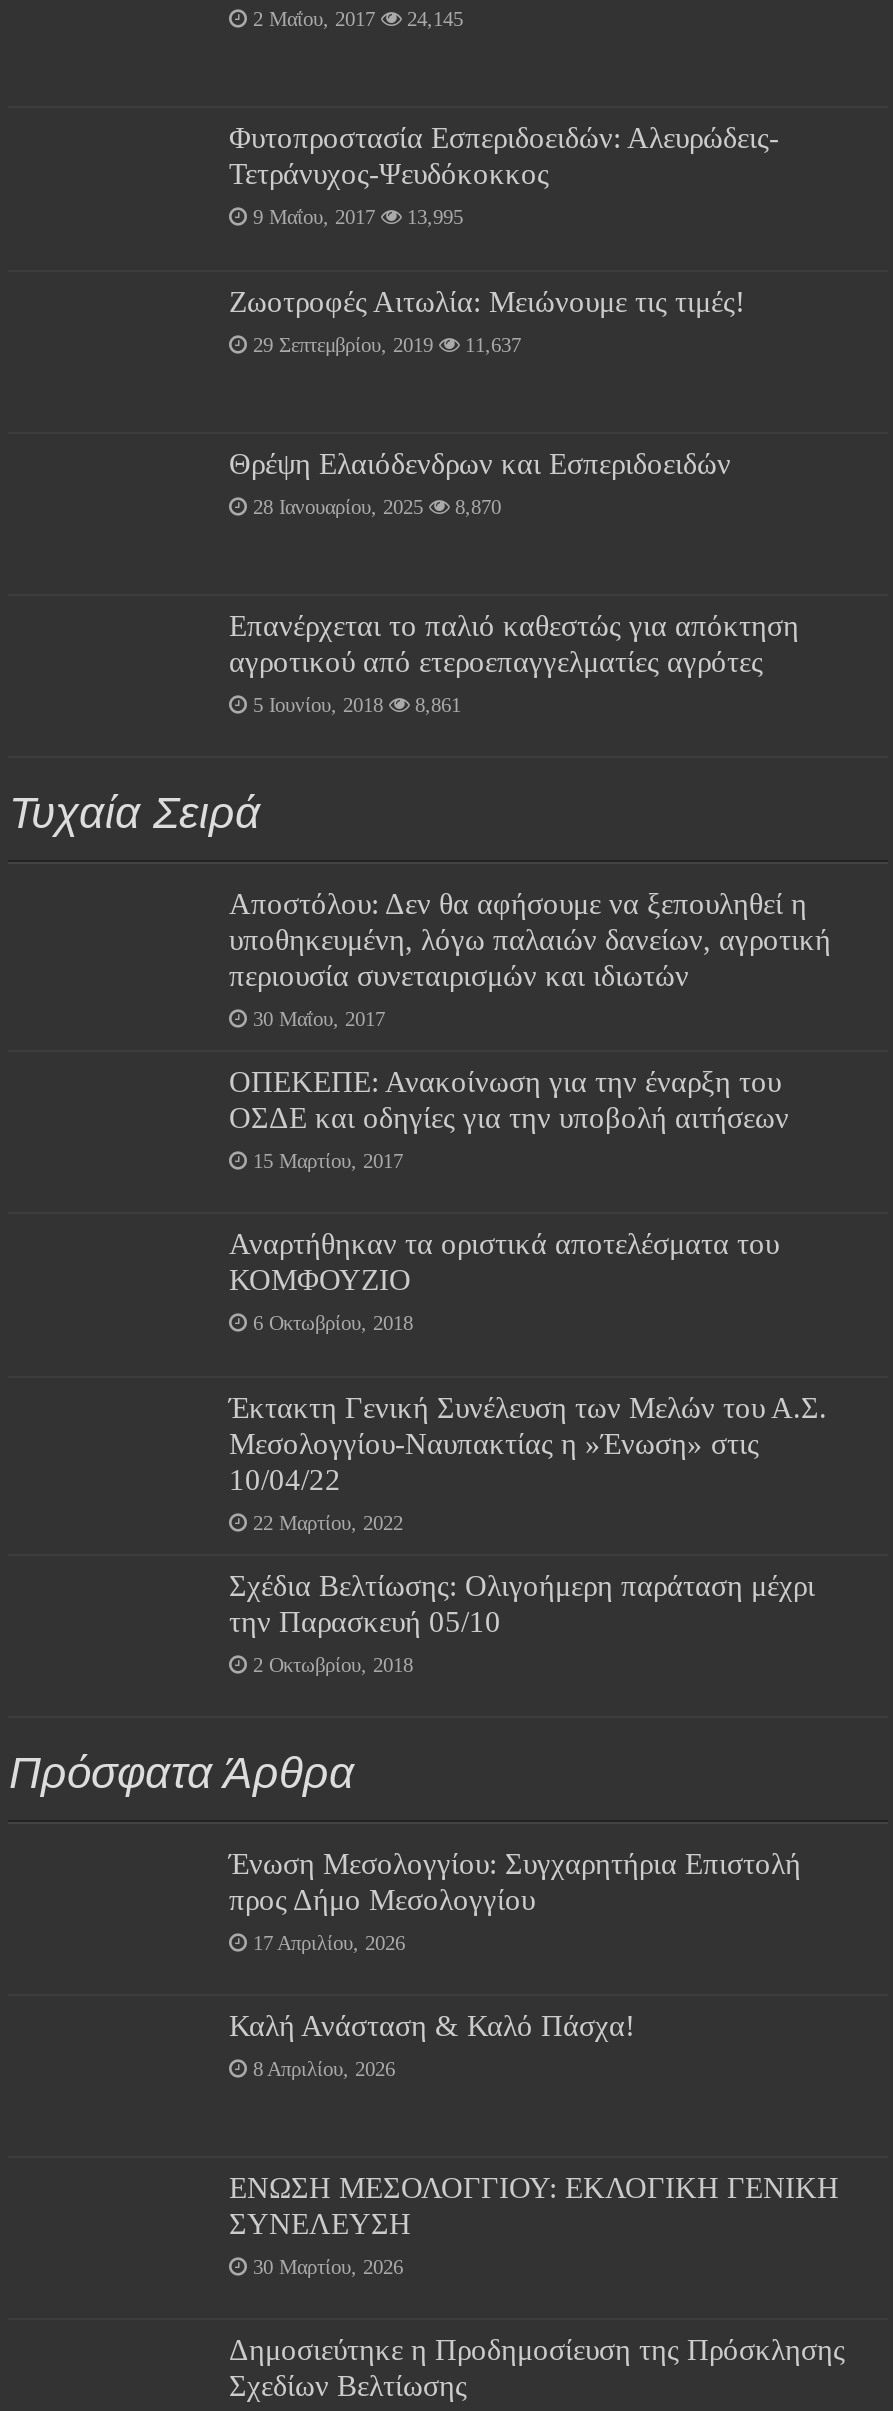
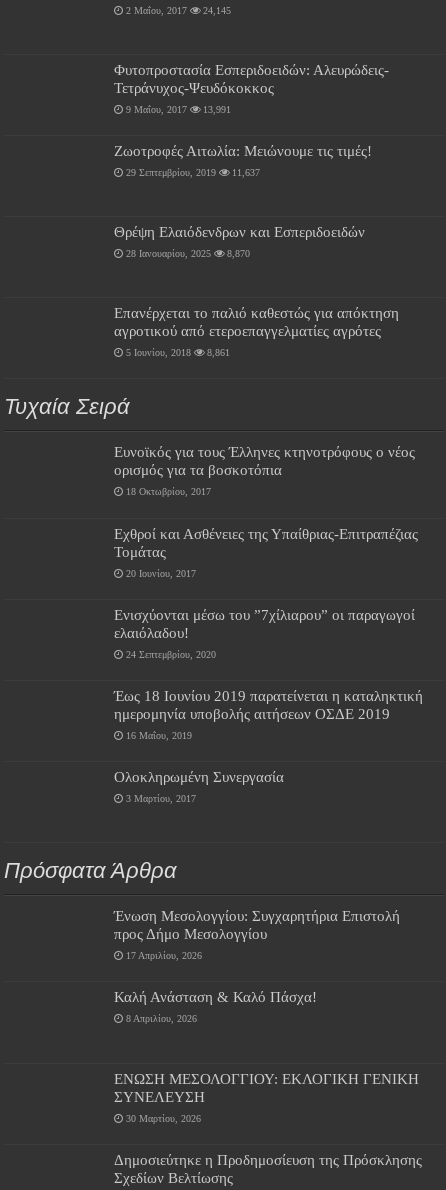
[253,207,463,229] 9 Μαΐου, 2017 13,995 -> [126,104,231,115] 9 Μαΐου, 2017 13,991
[229,887,831,993] Αποστόλου: Δεν θα αφήσουμε να ξεπουληθεί η | υποθηκευμένη, λόγω παλαιών δανείων, αγροτική | περιουσία συνεταιρισμών και ιδιωτών -> [114,443,415,478] Ευνοϊκός για τους Έλληνες κτηνοτρόφους ο νέος | ορισμός για τα βοσκοτόπια
[253,1009,385,1031] 30 Μαΐου, 2017 -> [126,486,211,497] 18 Οκτωβρίου, 2017
[229,1065,789,1135] ΟΠΕΚΕΠΕ: Ανακοίνωση για την έναρξη του | ΟΣΔΕ και οδηγίες για την υποβολή αιτήσεων -> [114,525,418,560] Εχθροί και Ασθένειες της Υπαίθριας-Επιτραπέζιας | Τομάτας
[253,1151,403,1173] 15 Μαρτίου, 2017 -> [126,568,196,579] 20 Ιουνίου, 2017
[229,1227,779,1297] Αναρτήθηκαν τα οριστικά αποτελέσματα του | ΚΟΜΦΟΥΖΙΟ -> [114,606,415,641] Ενισχύονται μέσω του ”7χίλιαρου” οι παραγωγοί | ελαιόλαδου!
[253,1313,413,1335] 6 Οκτωβρίου, 2018 -> [126,649,216,660] 24 Σεπτεμβρίου, 2020
[229,1390,827,1496] Έκτακτη Γενική Συνέλευση των Μελών του Α.Σ. | Μεσολογγίου-Ναυπακτίας η »Ένωση» στις | 10/04/22 -> [114,687,423,722] Έως 18 Ιουνίου 2019 παρατείνεται η καταληκτική | ημερομηνία υποβολής αιτήσεων ΟΣΔΕ 2019
[253,1512,403,1534] 22 Μαρτίου, 2022 -> [126,730,192,741] 16 Μαΐου, 2019
[229,1568,815,1638] Σχέδια Βελτίωσης: Ολιγοήμερη παράταση μέχρι | την Παρασκευή 05/10 -> [114,768,284,785] Ολοκληρωμένη Συνεργασία
[253,1654,413,1676] 2 Οκτωβρίου, 2018 -> [126,793,196,804] 3 Μαρτίου, 2017

